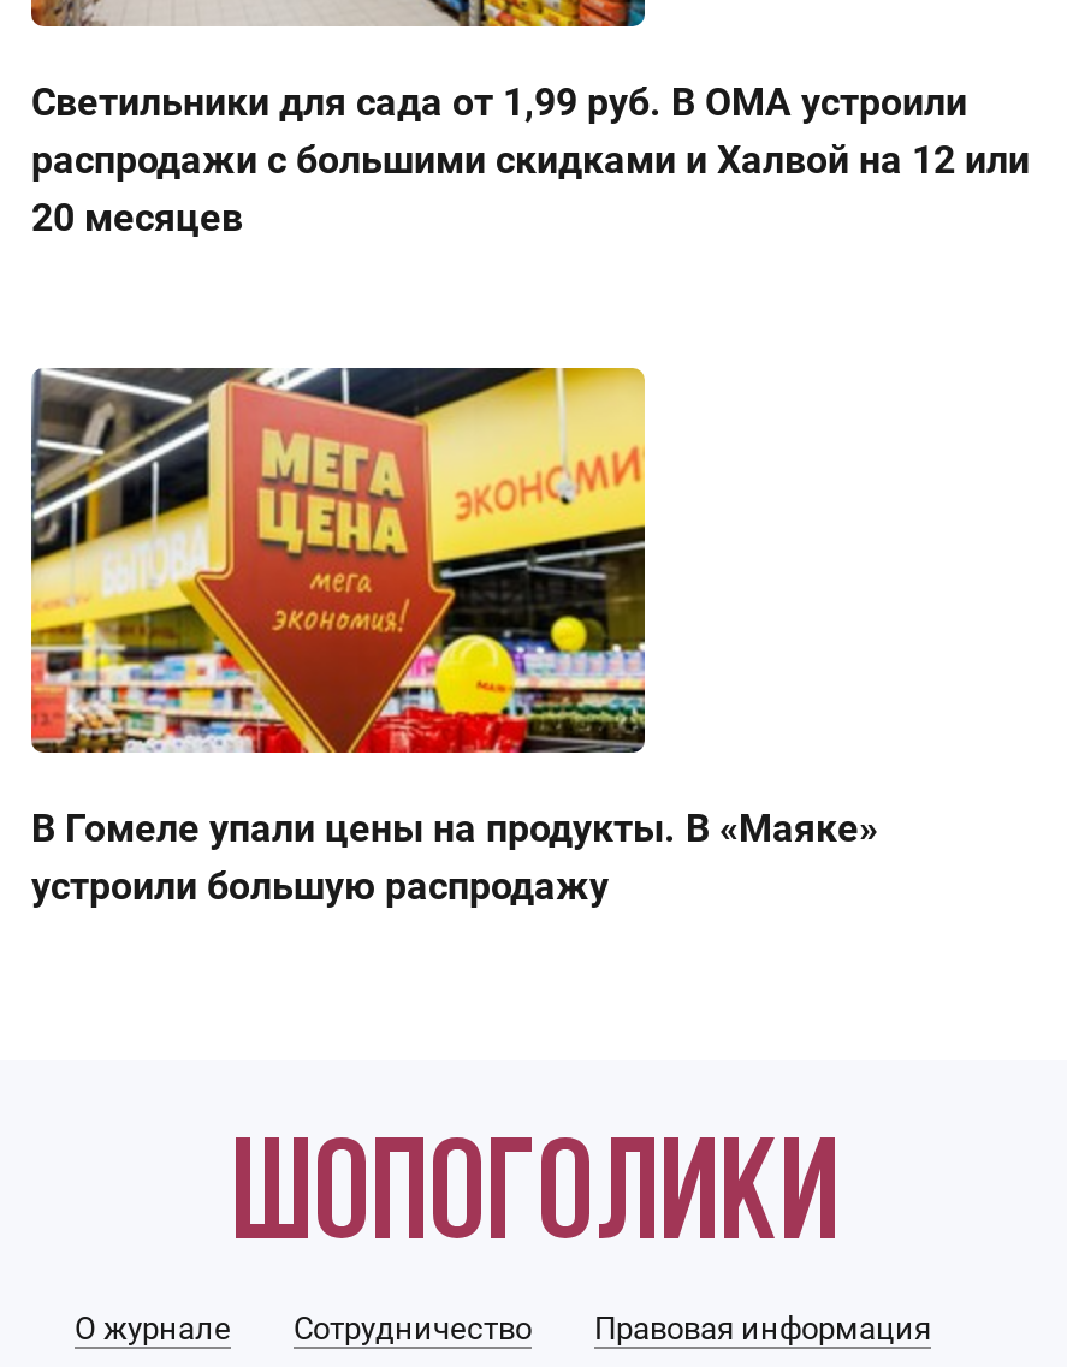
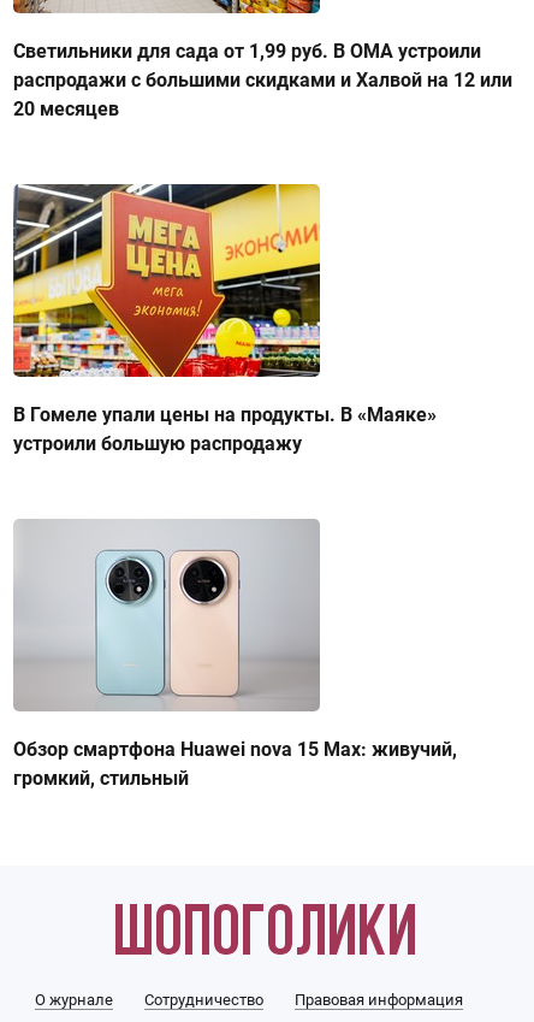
none -> [13,519,457,790] [image] | Обзор смартфона Huawei nova 15 Max: живучий, | громкий, стильный

